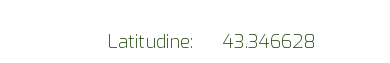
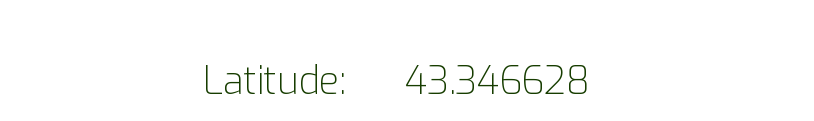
[108,29,193,54] Latitudine: -> [203,56,345,106] Latitude:

